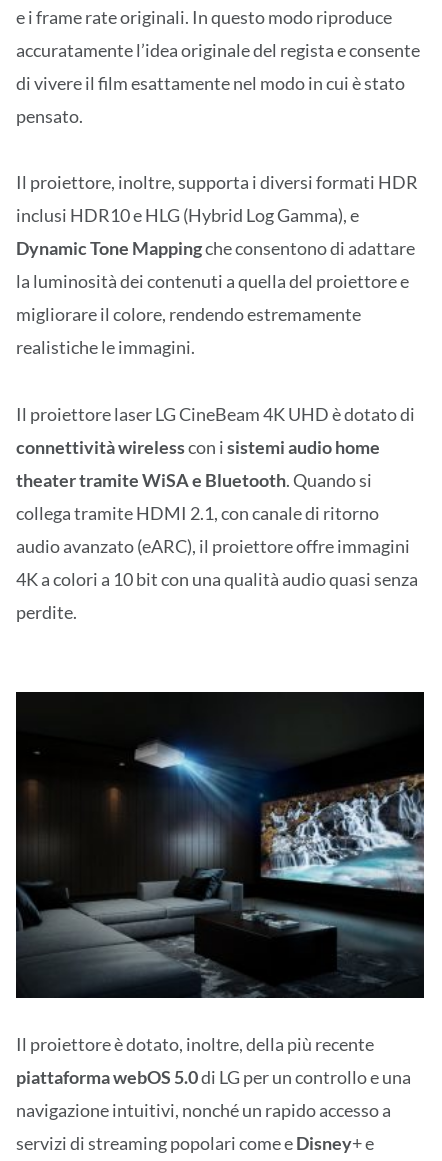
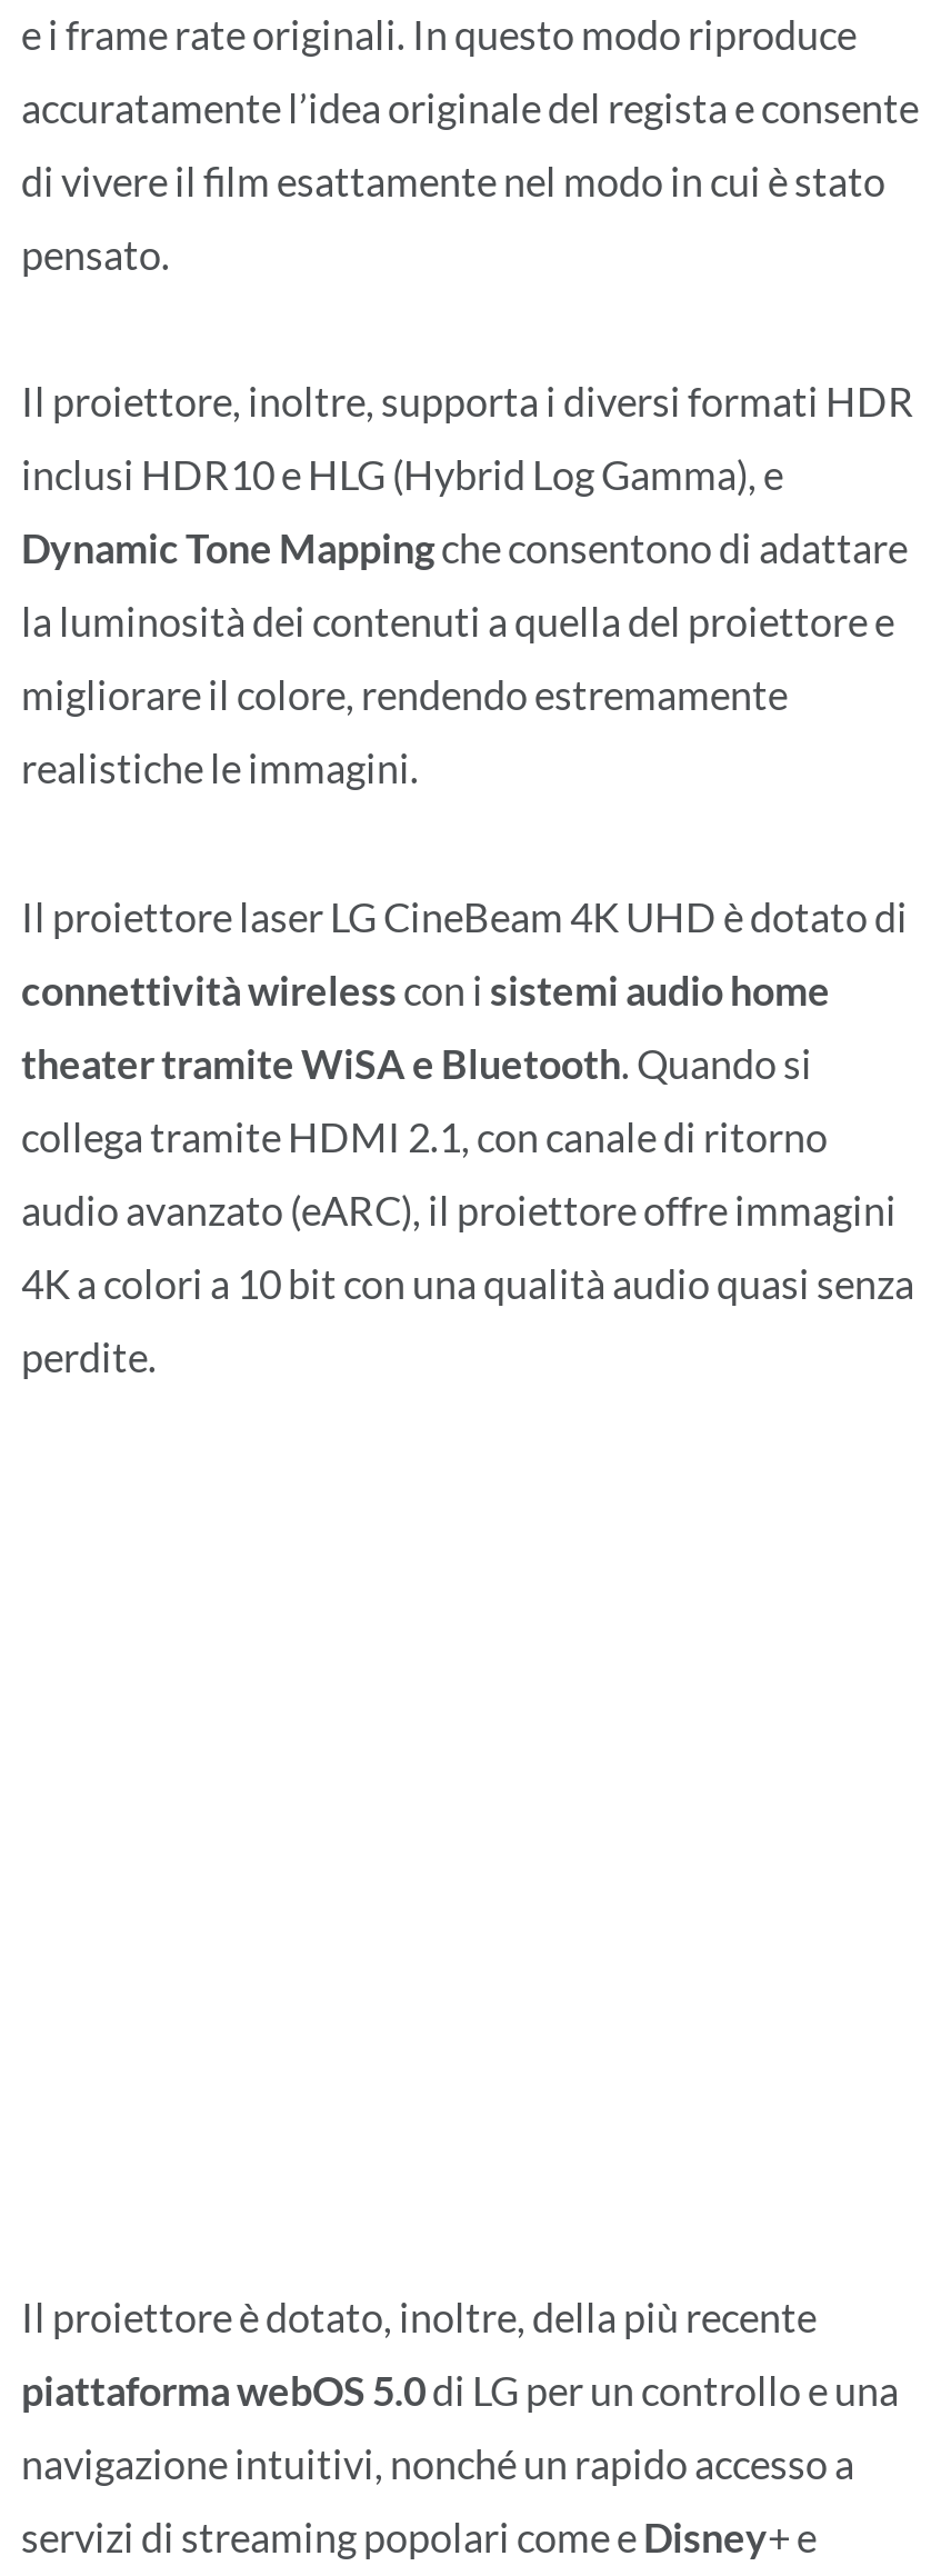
[15,691,425,999] [image] -> none

